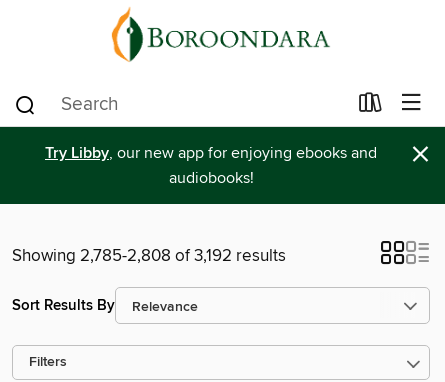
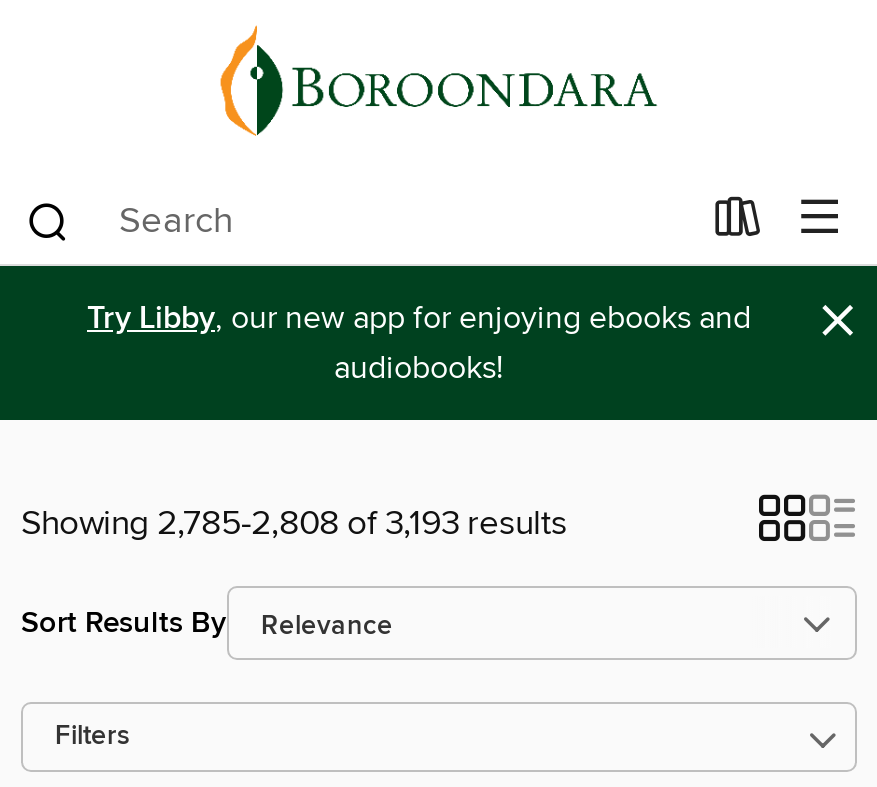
[12,245,286,267] Showing 2,785-2,808 of 3,192 results -> [21,502,567,546] Showing 2,785-2,808 of 3,193 results

